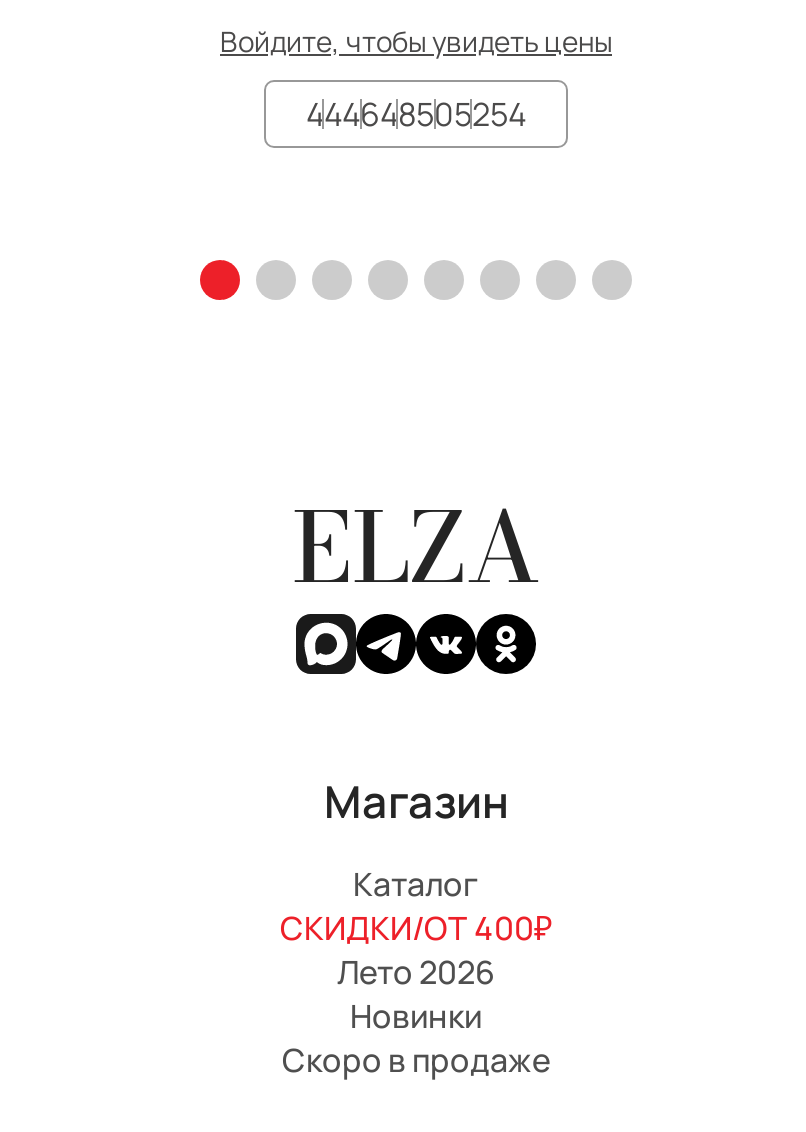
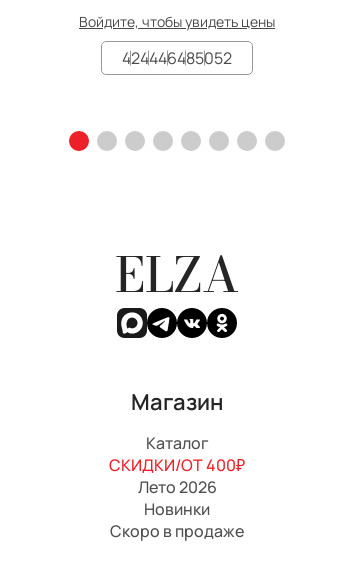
[306,92,526,136] 444648505254 -> [122,46,232,68] 424446485052

